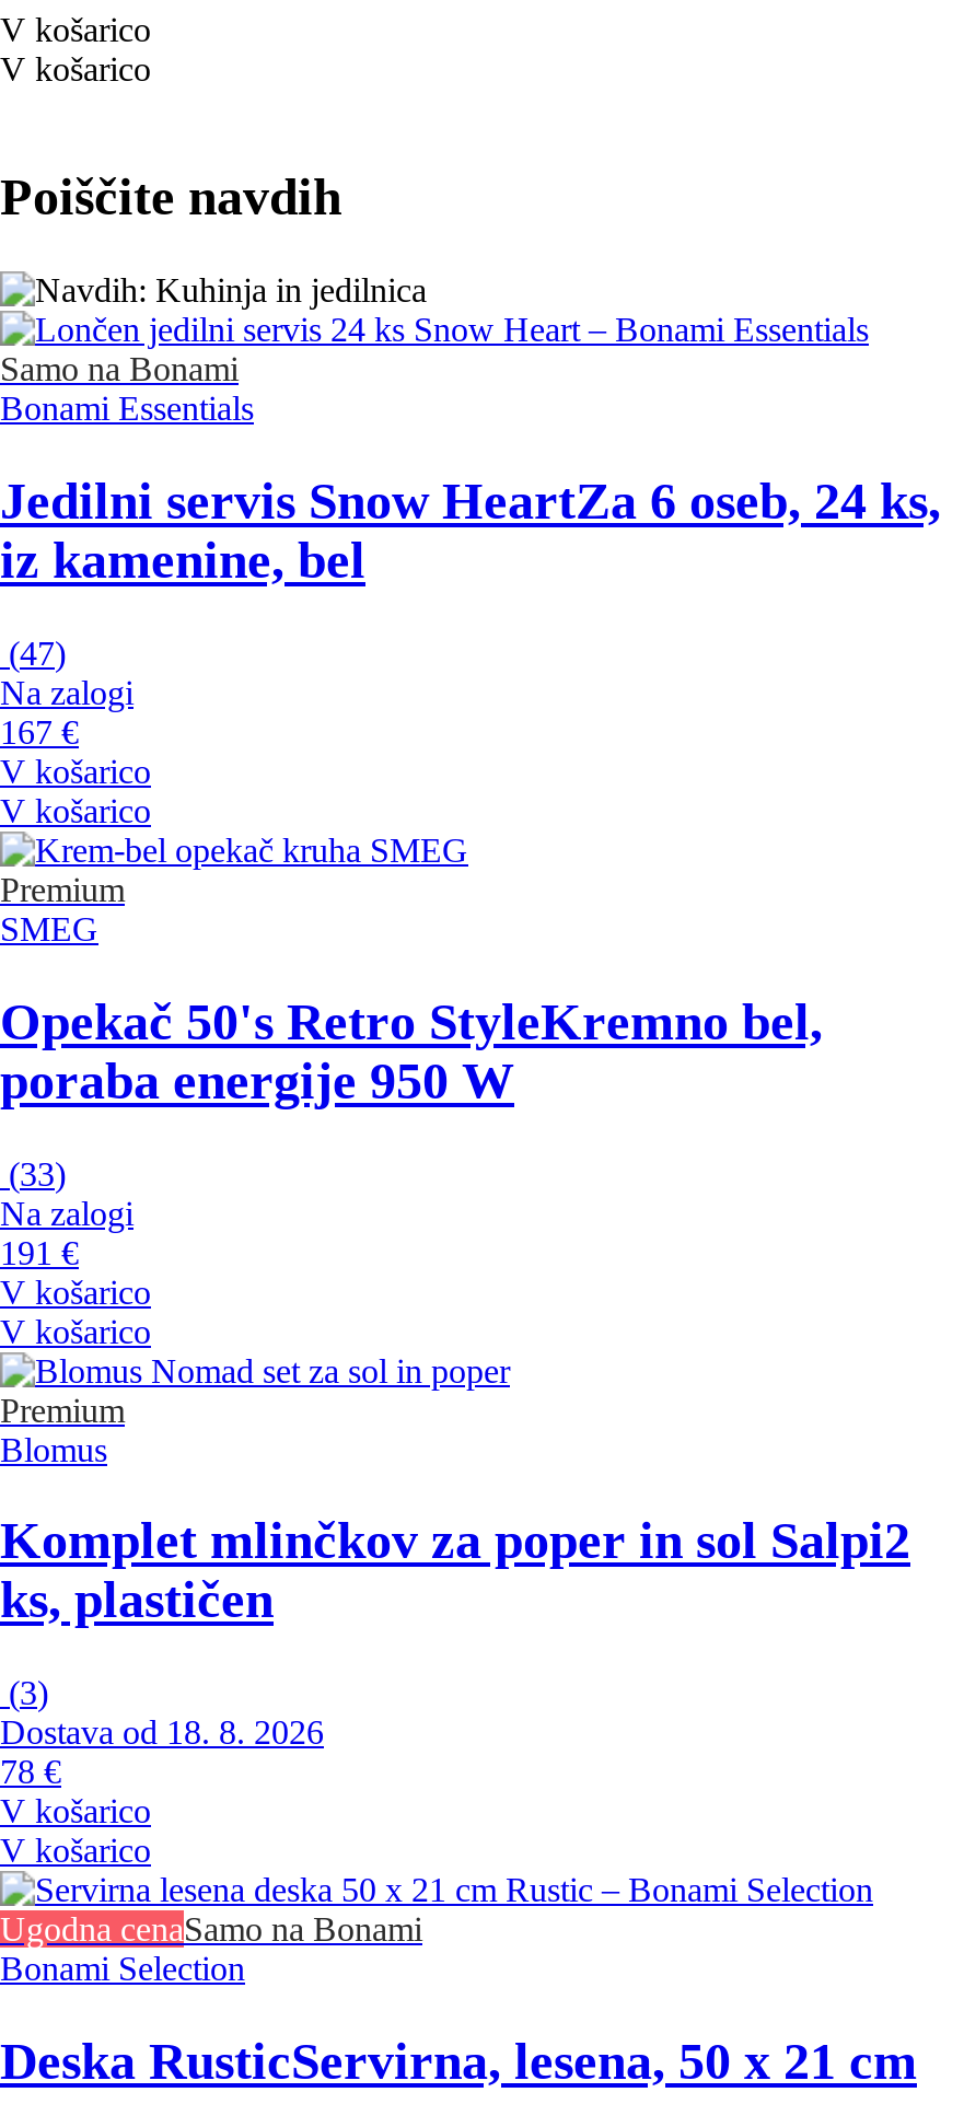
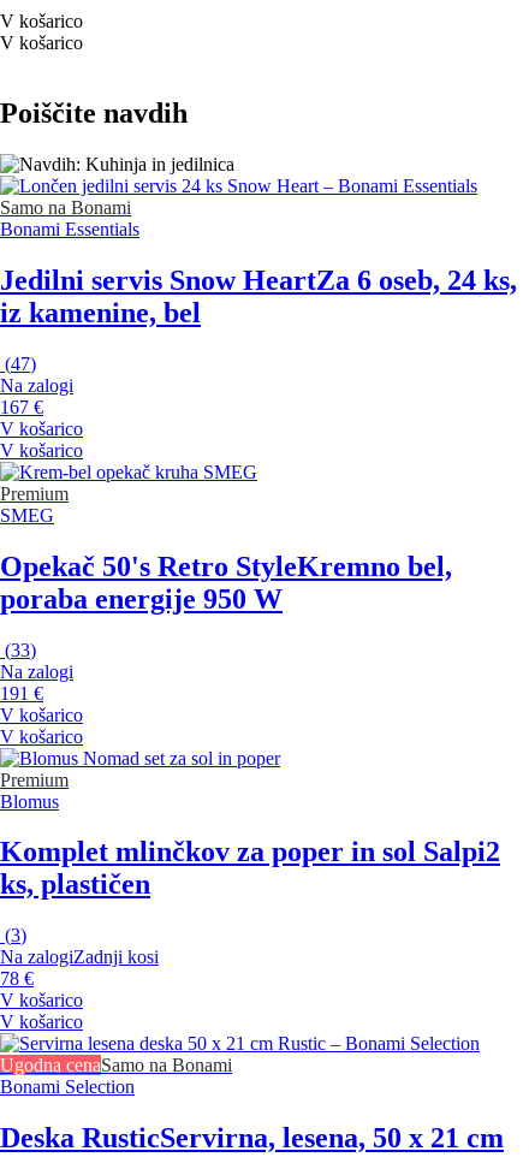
[0,1714,324,1751] Dostava od 18. 8. 2026 -> [0,947,159,967] Na zalogiZadnji kosi

